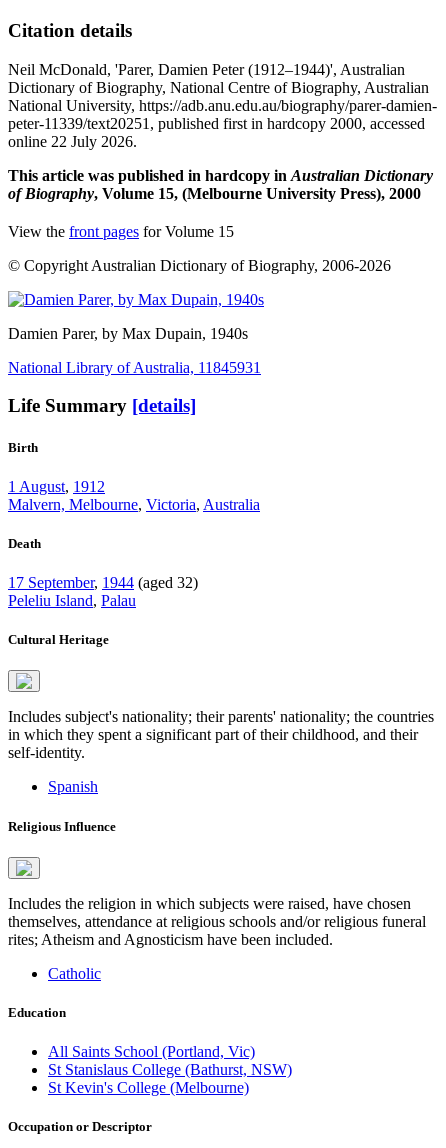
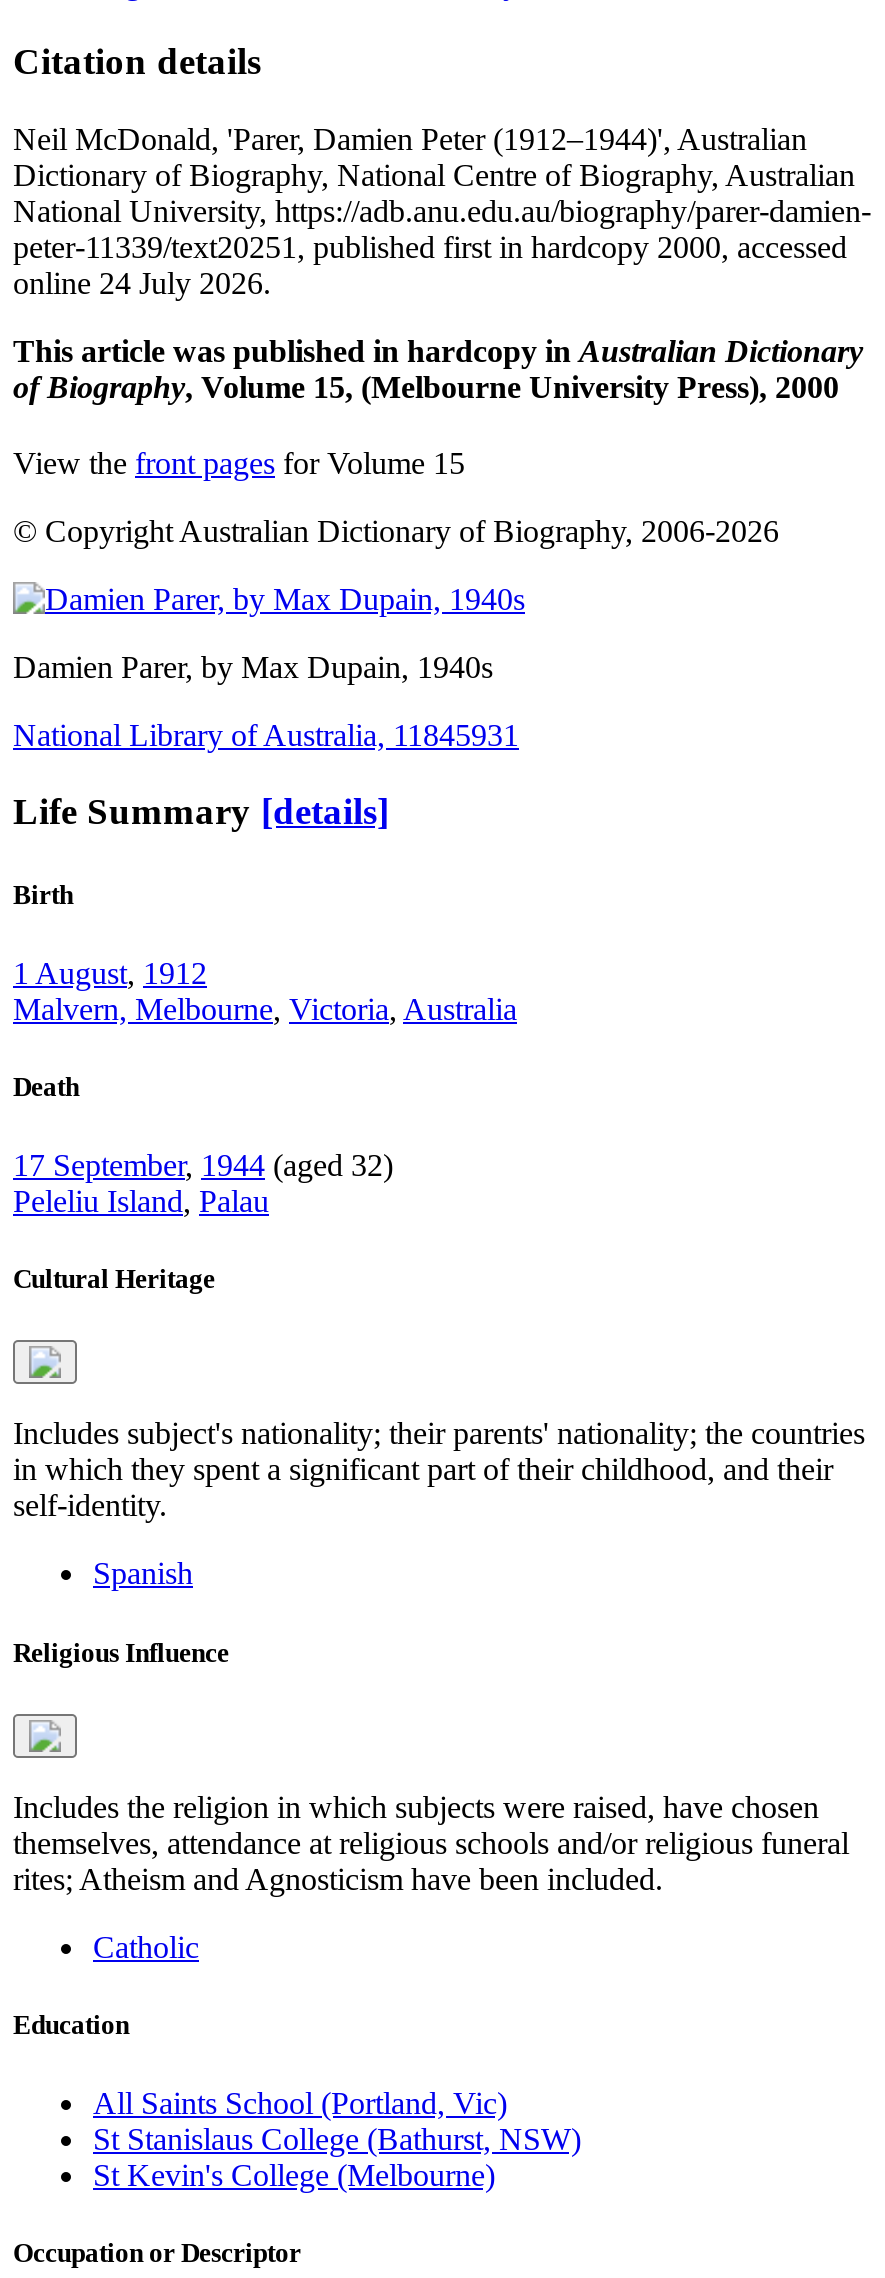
[8,133,137,150] online 22 July 2026. -> [13,265,271,299] online 24 July 2026.

